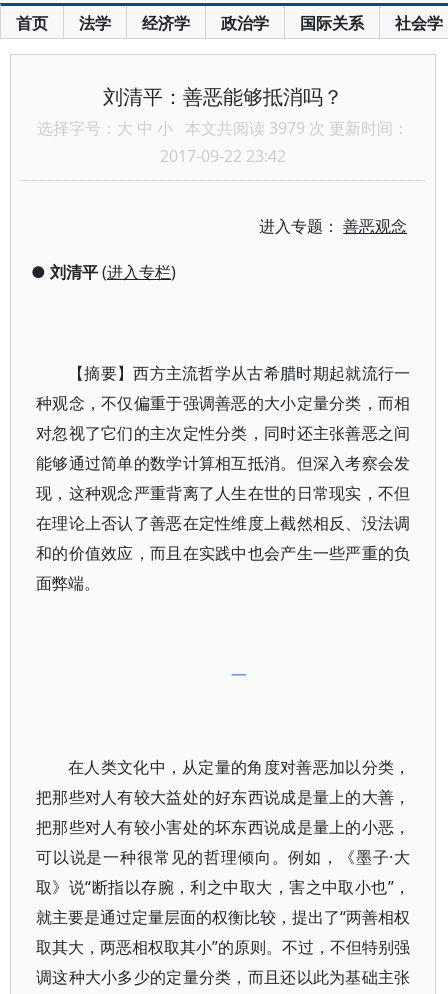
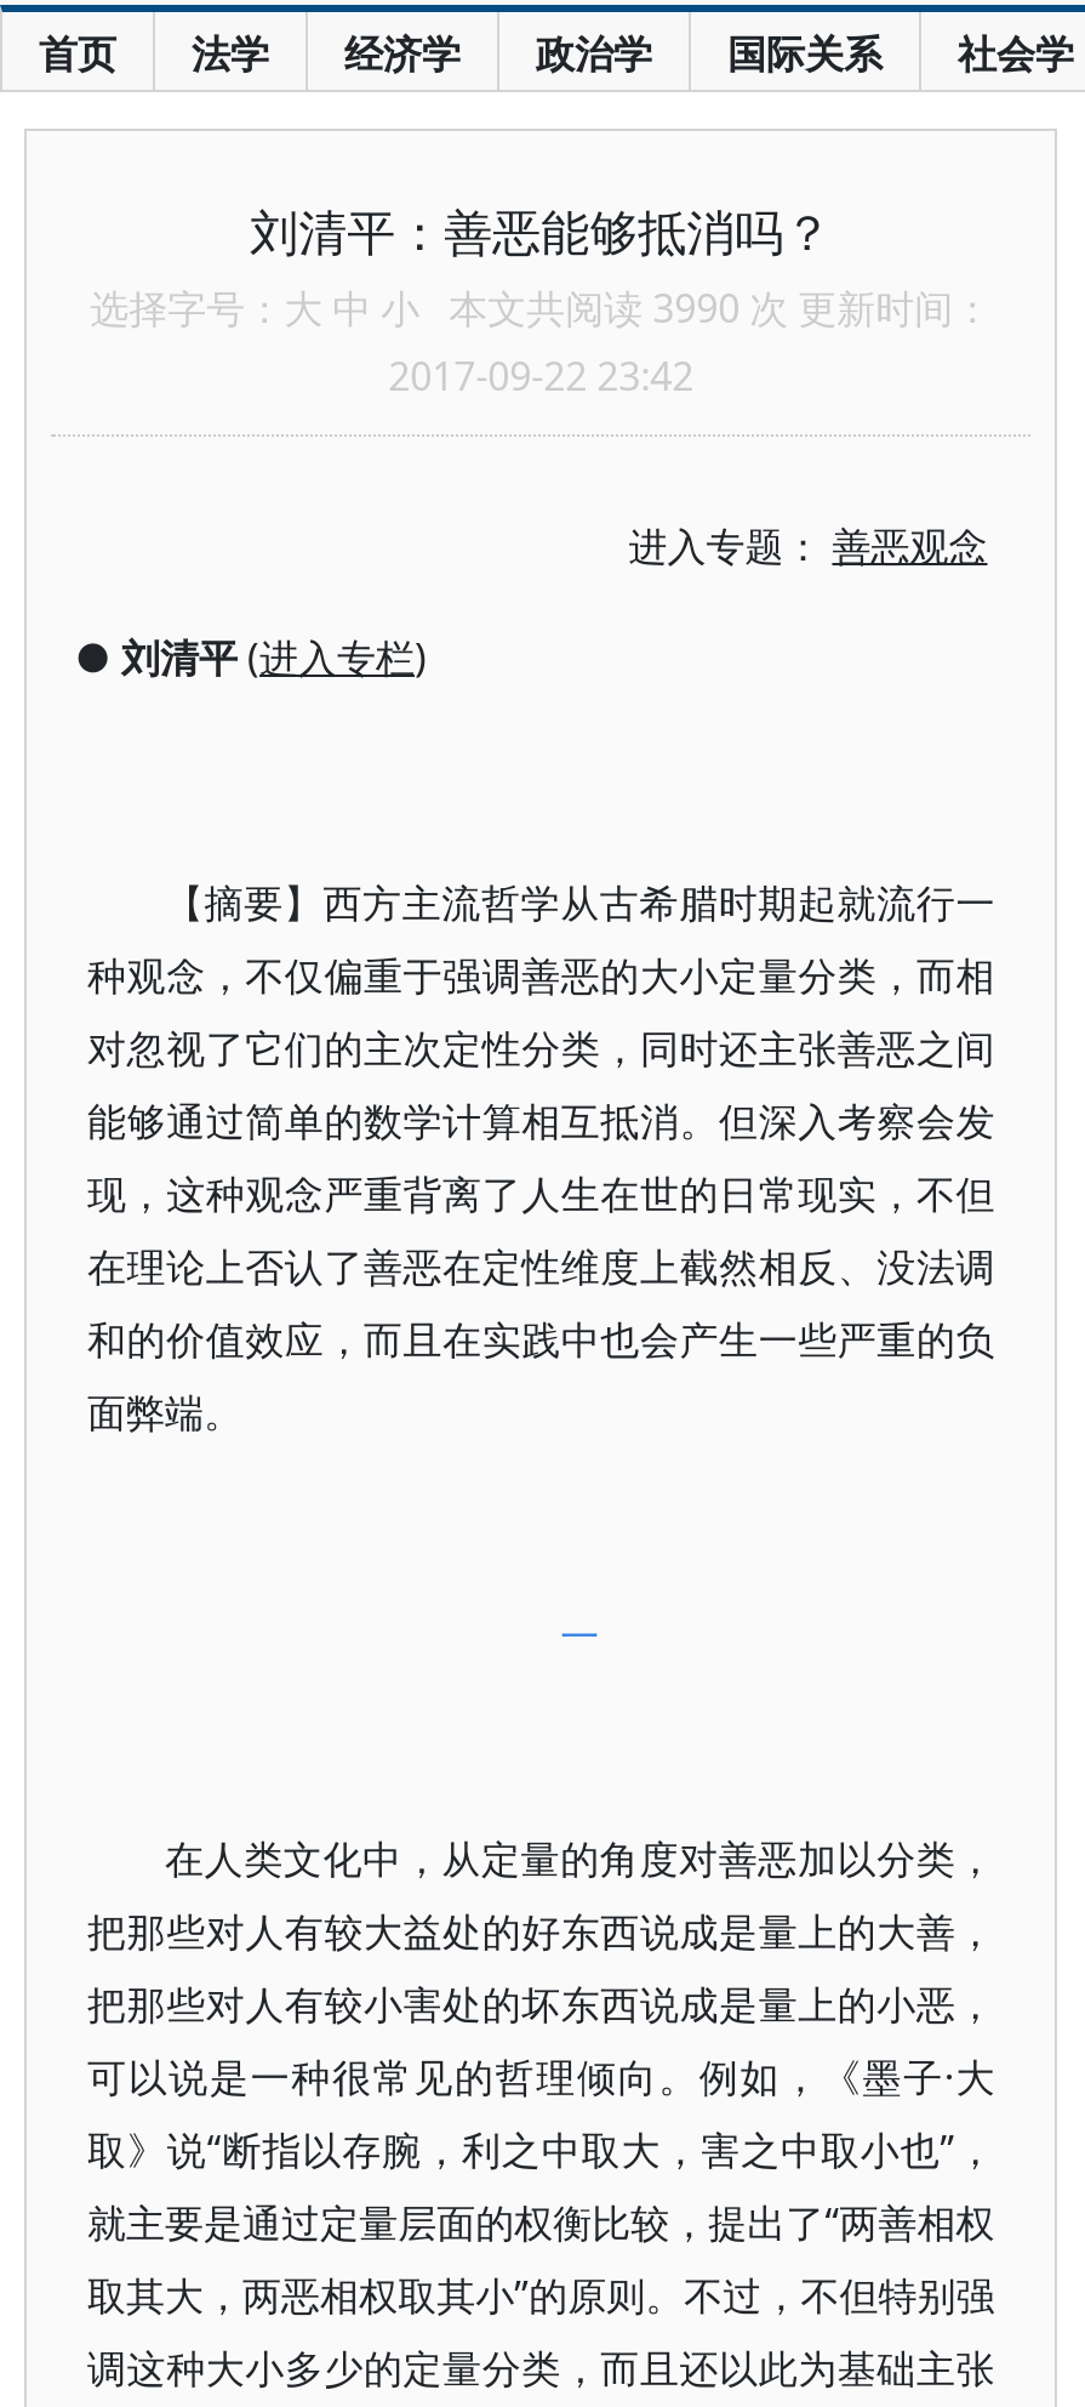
[37,117,409,139] 选择字号：大 中 小本文共阅读 3979 次 更新时间： -> [90,281,992,335] 选择字号：大 中 小本文共阅读 3990 次 更新时间：

